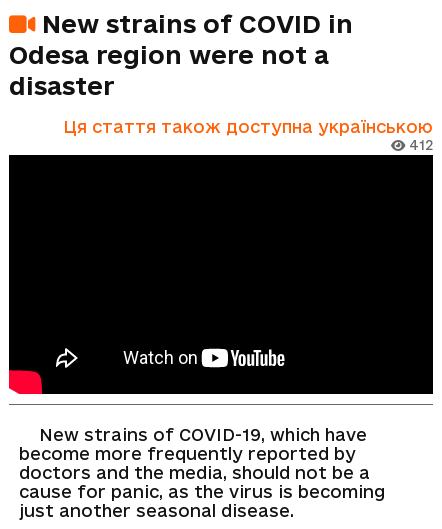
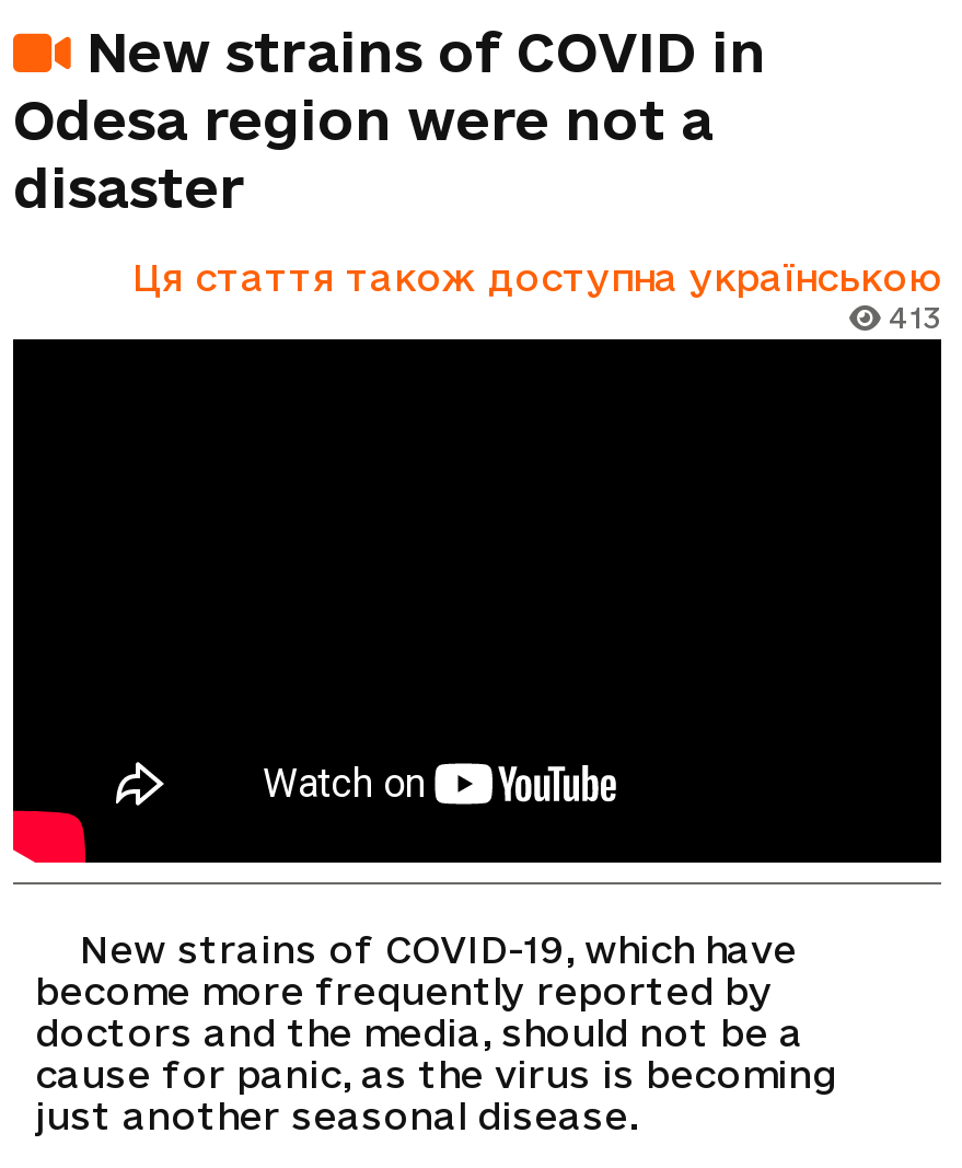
[405,137,433,153] 412 -> [880,299,941,335] 413

